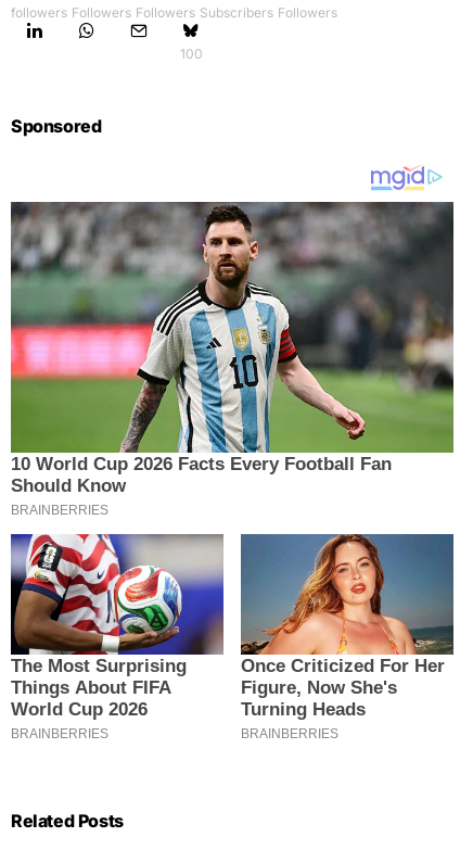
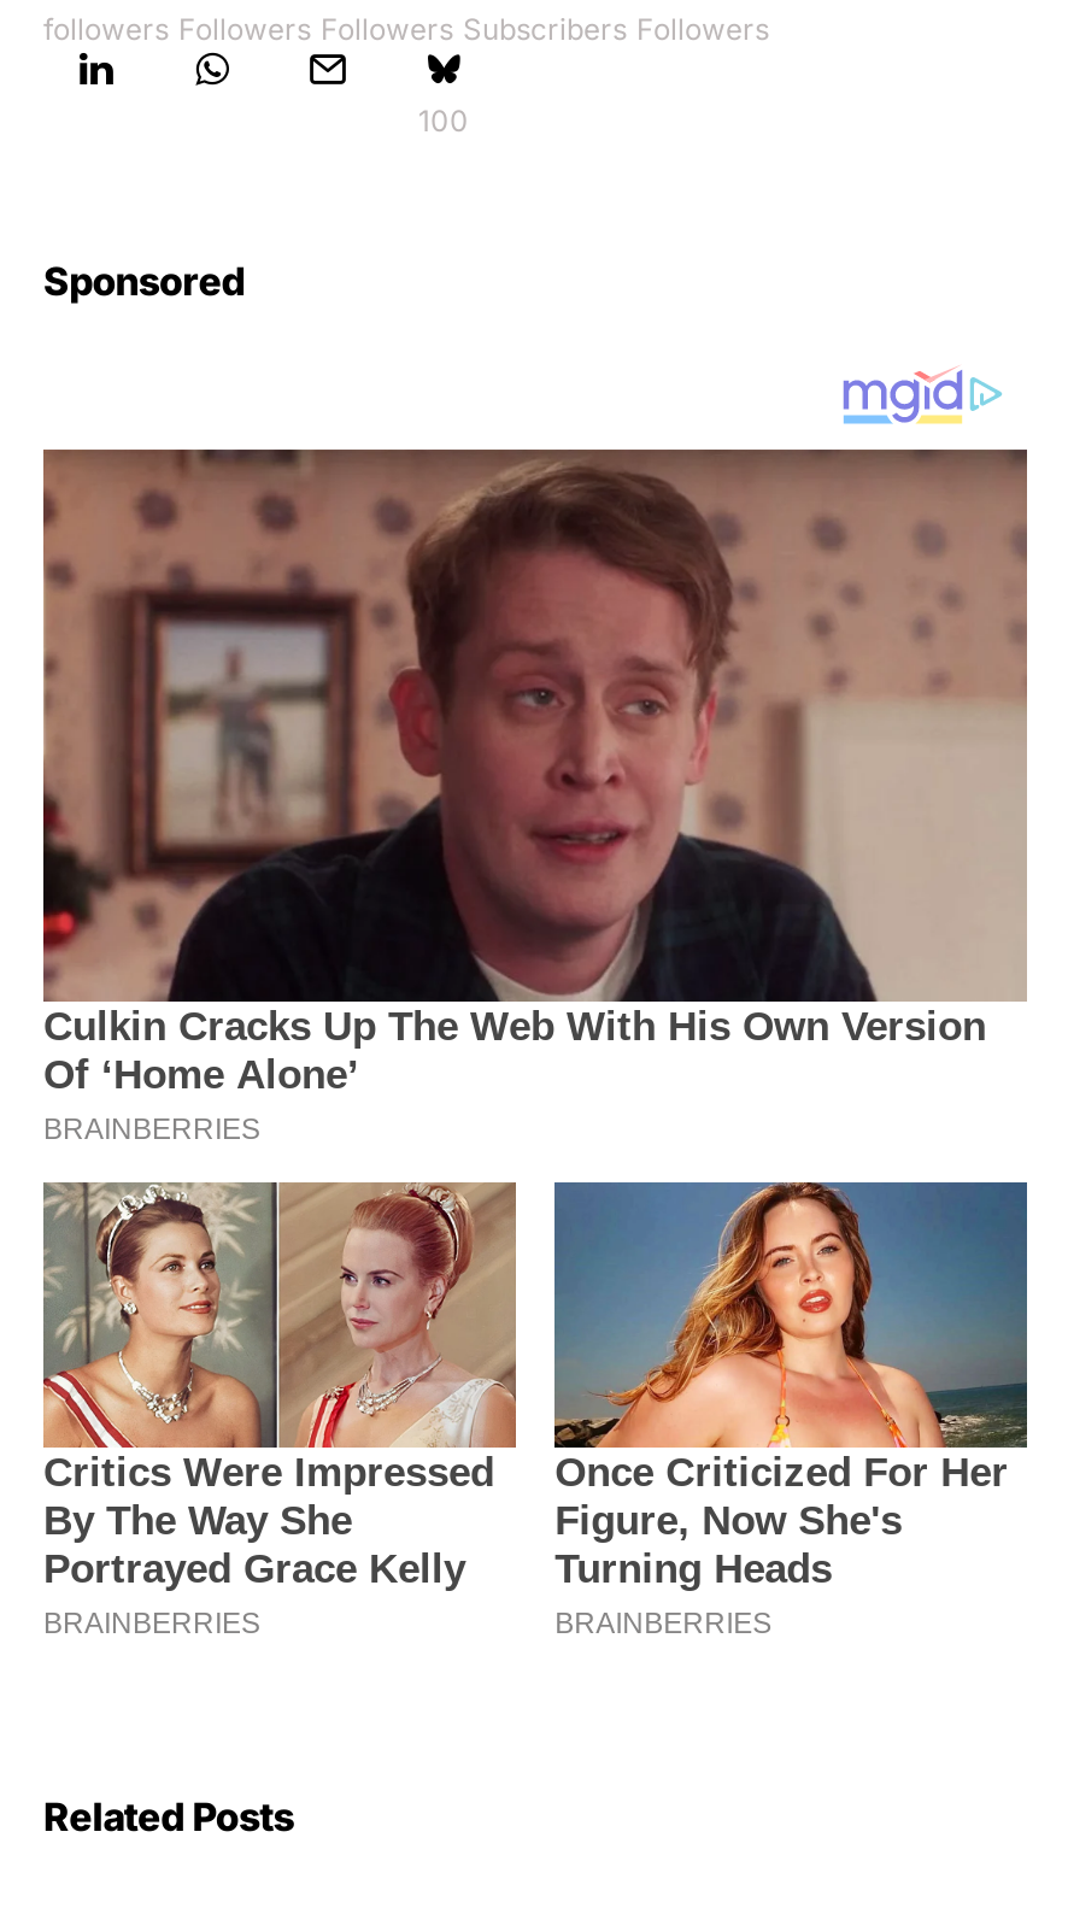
[10,201,455,493] [image] -> [41,448,1029,1090] [image]
[10,533,225,721] [image] -> [41,1181,518,1593] [image]

